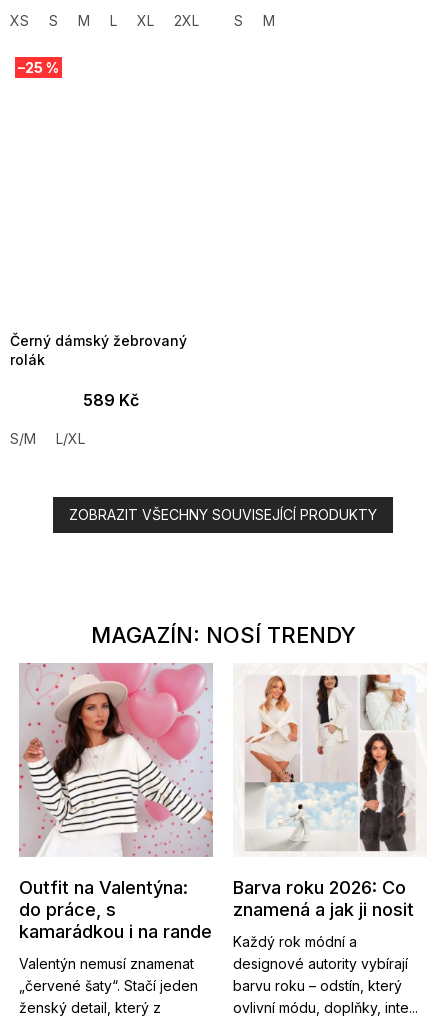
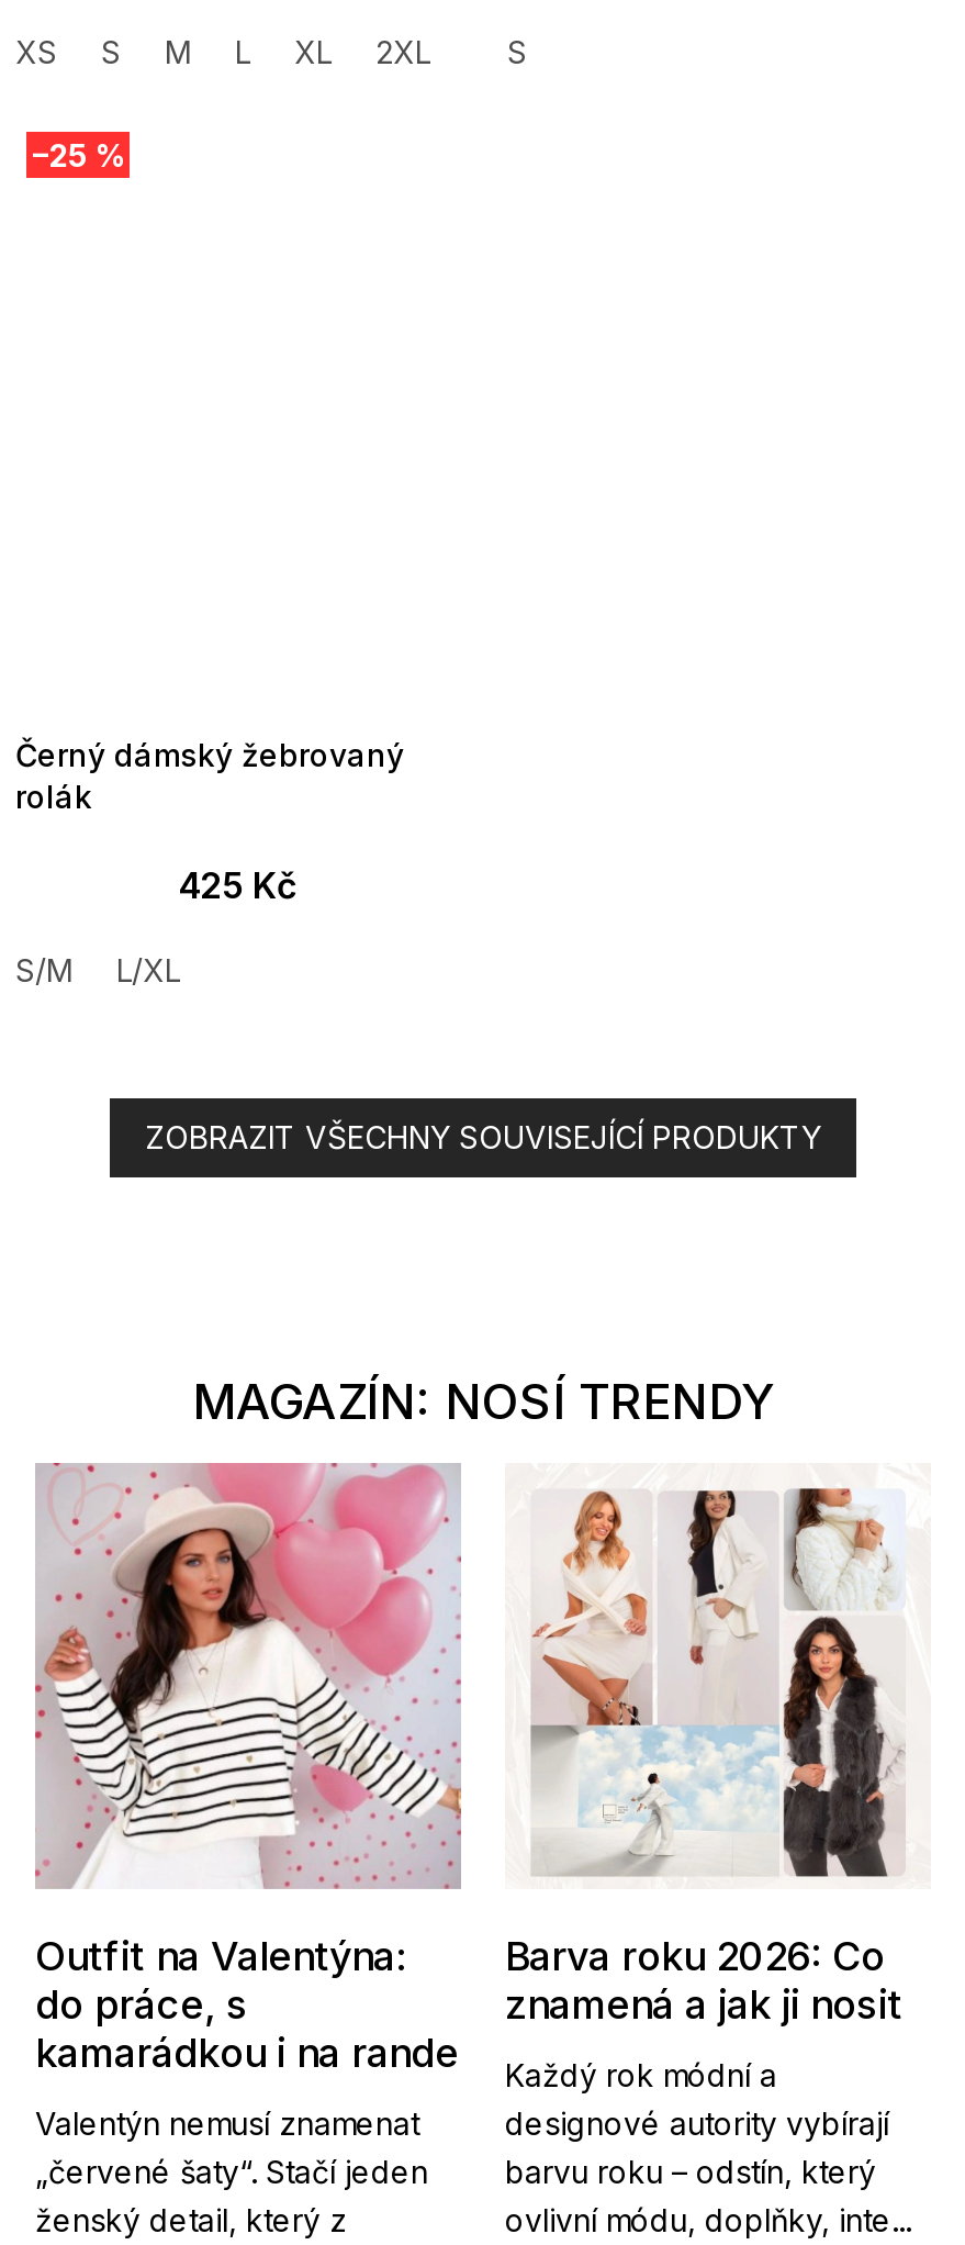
[263,12,275,29] M -> none
[83,390,139,410] 589 Kč -> [178,863,296,907] 425 Kč

